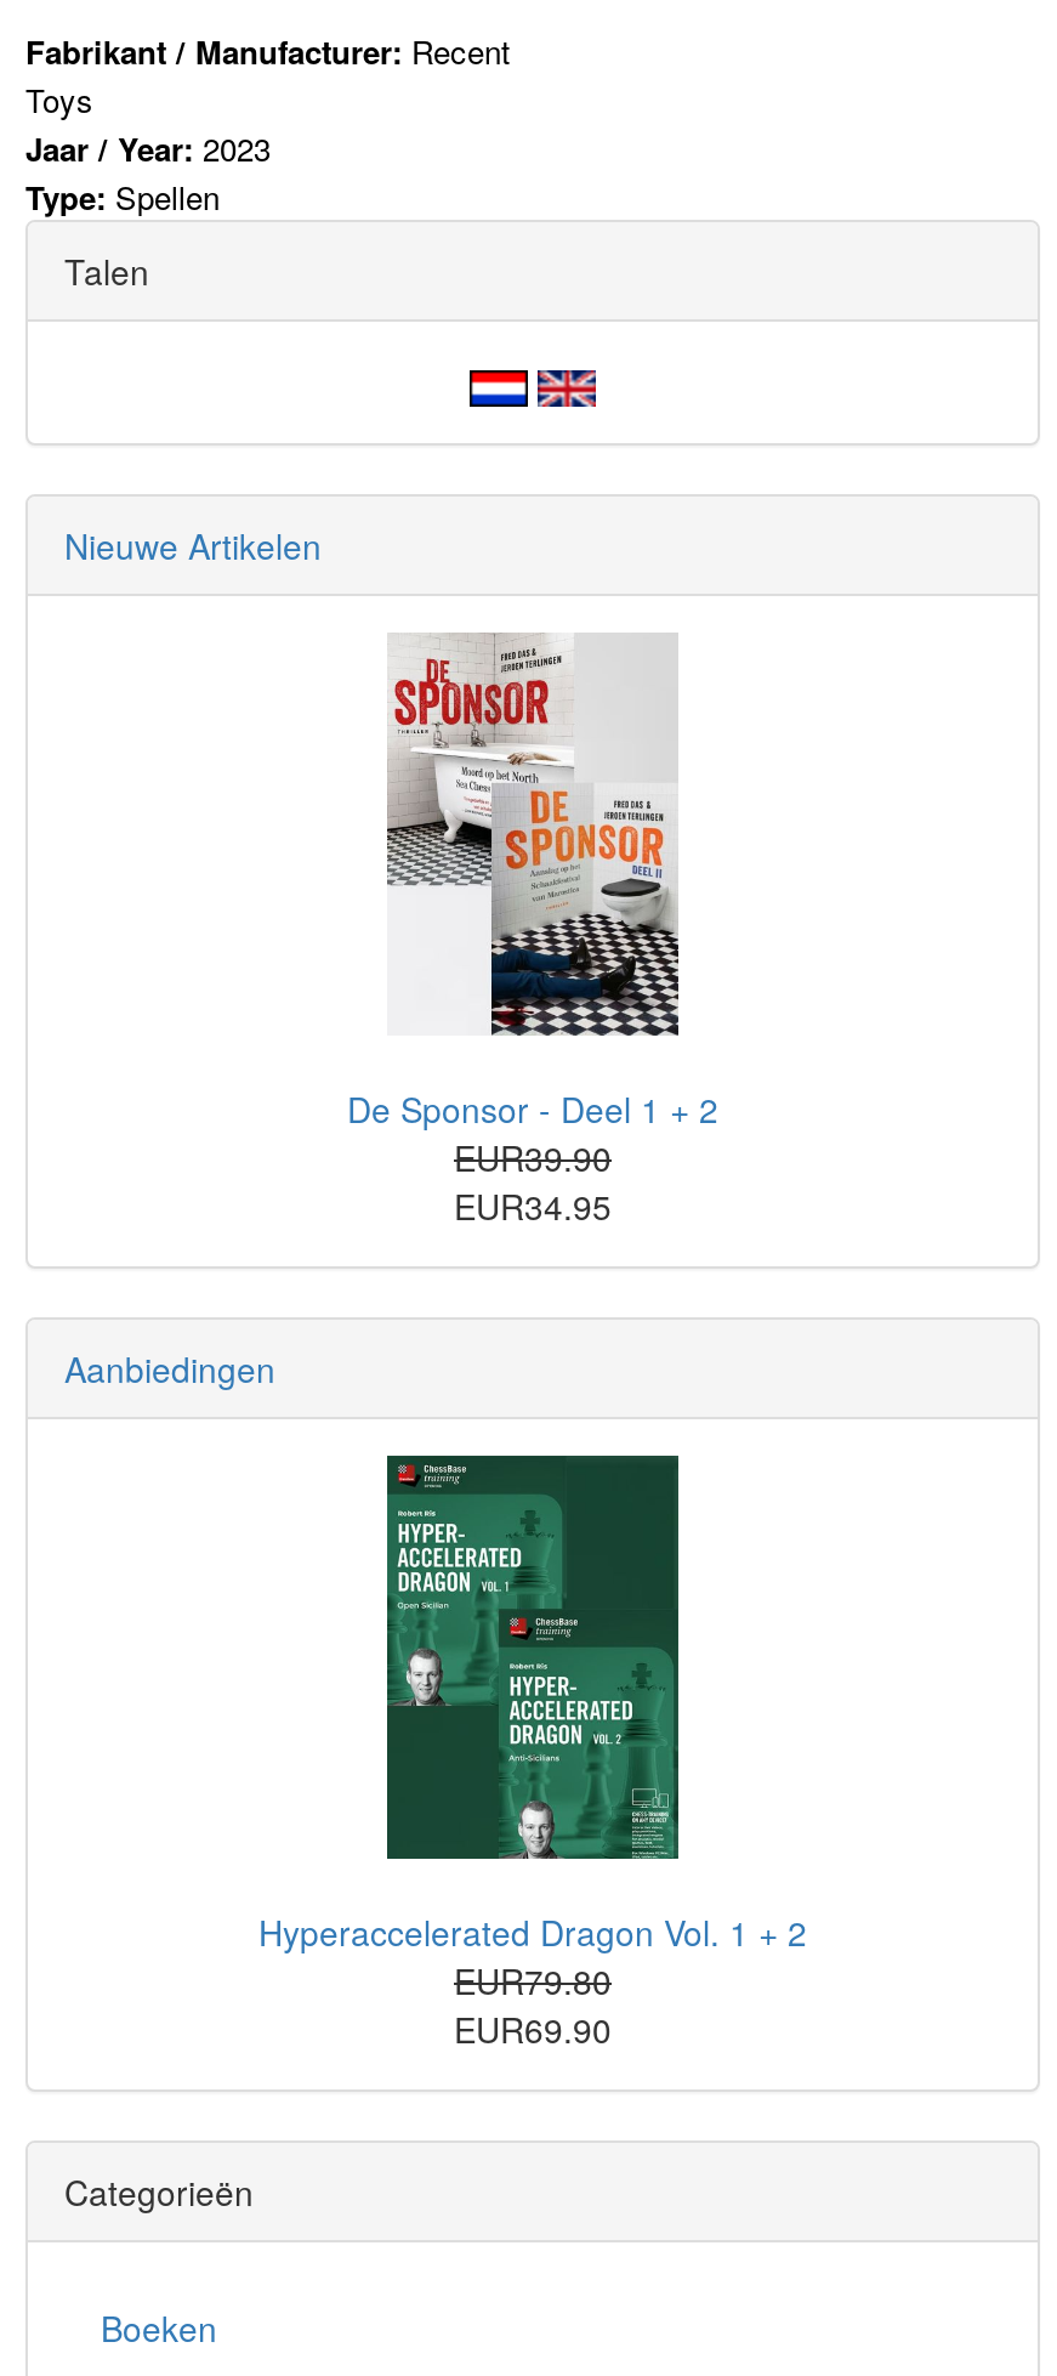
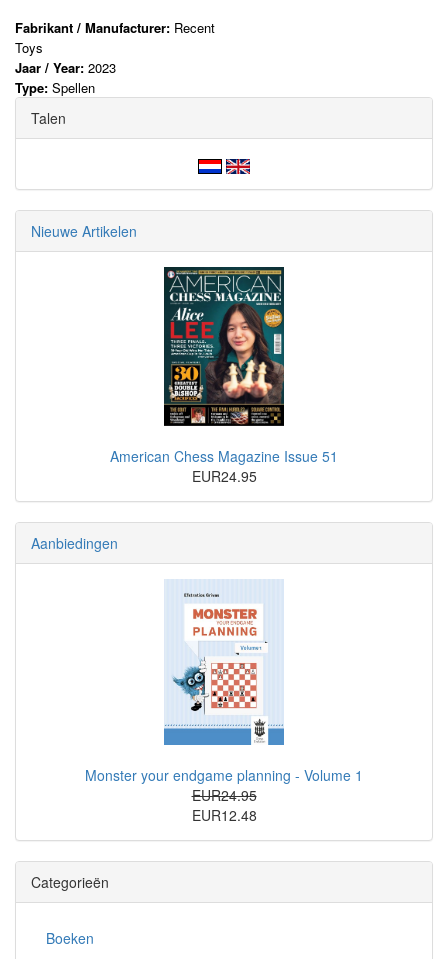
[347,633,718,1230] [image] | De Sponsor - Deel 1 + 2 | EUR39.90 | EUR34.95 -> [110,266,338,486] [image] | American Chess Magazine Issue 51 | EUR24.95
[258,1453,807,2053] [image] | Hyperaccelerated Dragon Vol. 1 + 2 | EUR79.80 | EUR69.90 -> [85,579,363,825] [image] | Monster your endgame planning - Volume 1 | EUR24.95 | EUR12.48

